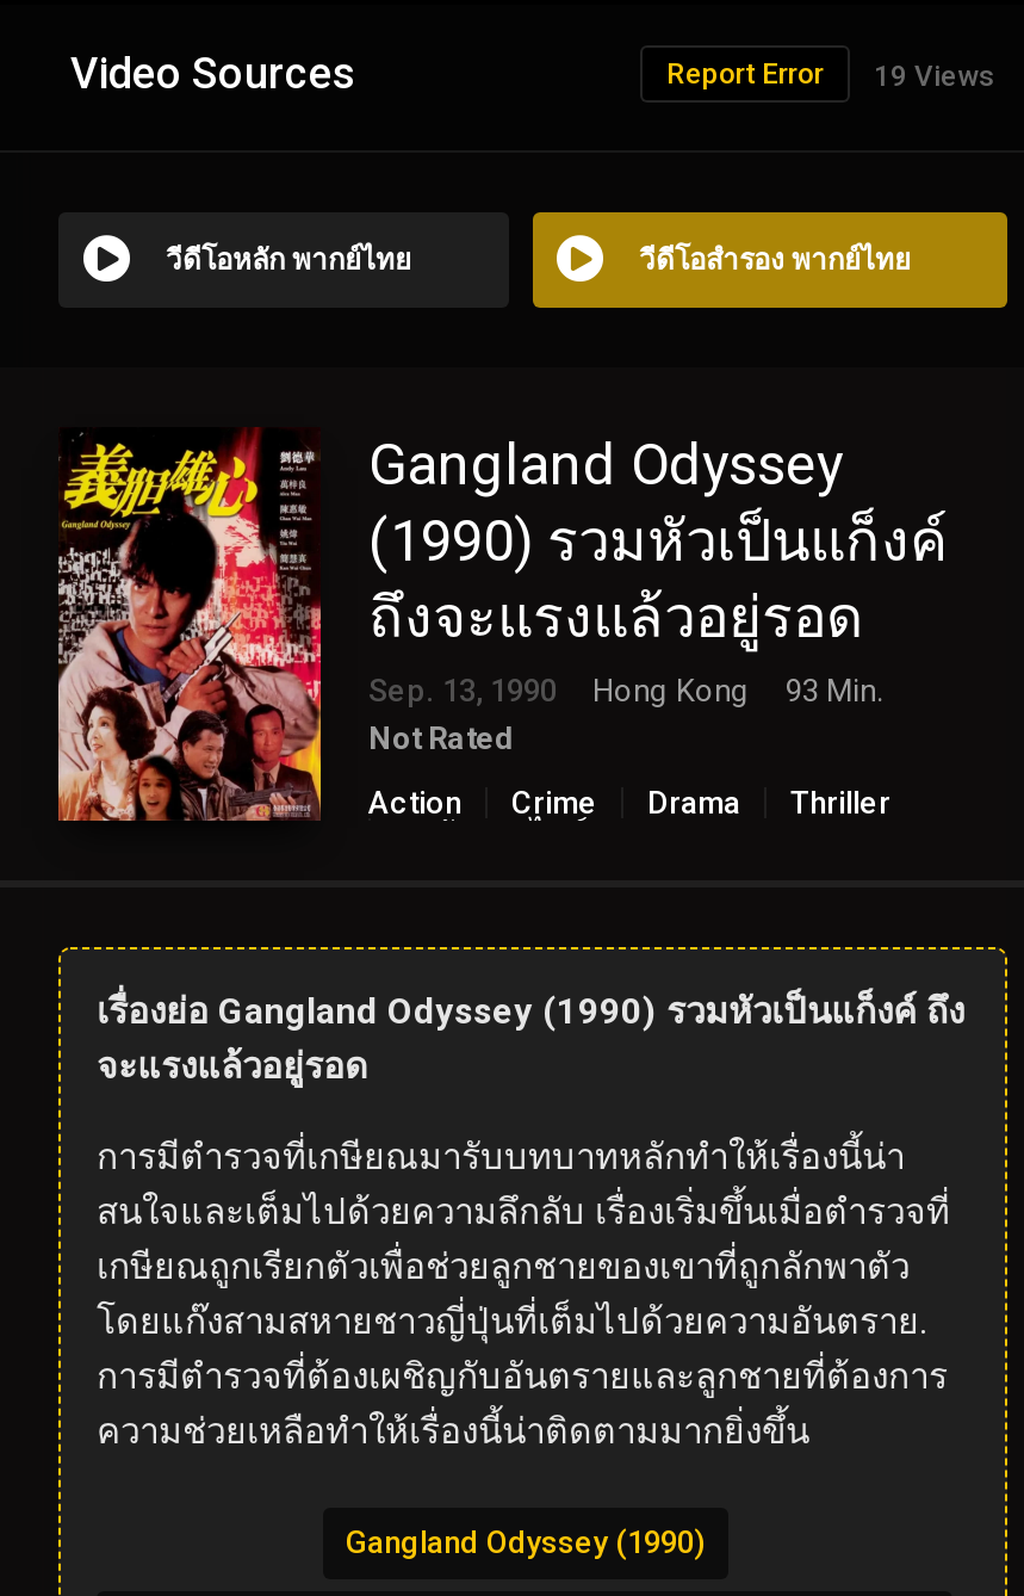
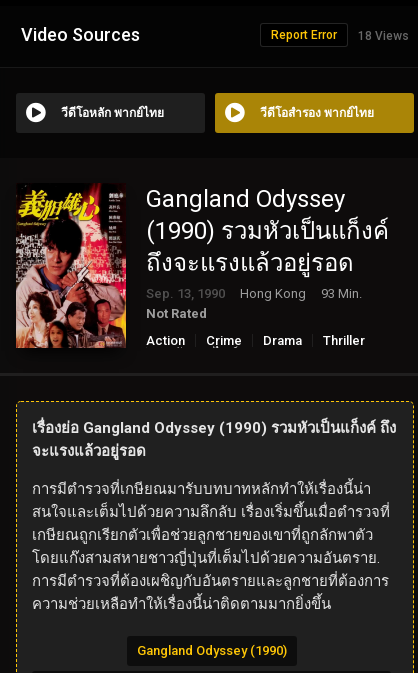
[666,58,995,94] Report Error 19 Views -> [271,28,409,43] Report Error 18 Views

